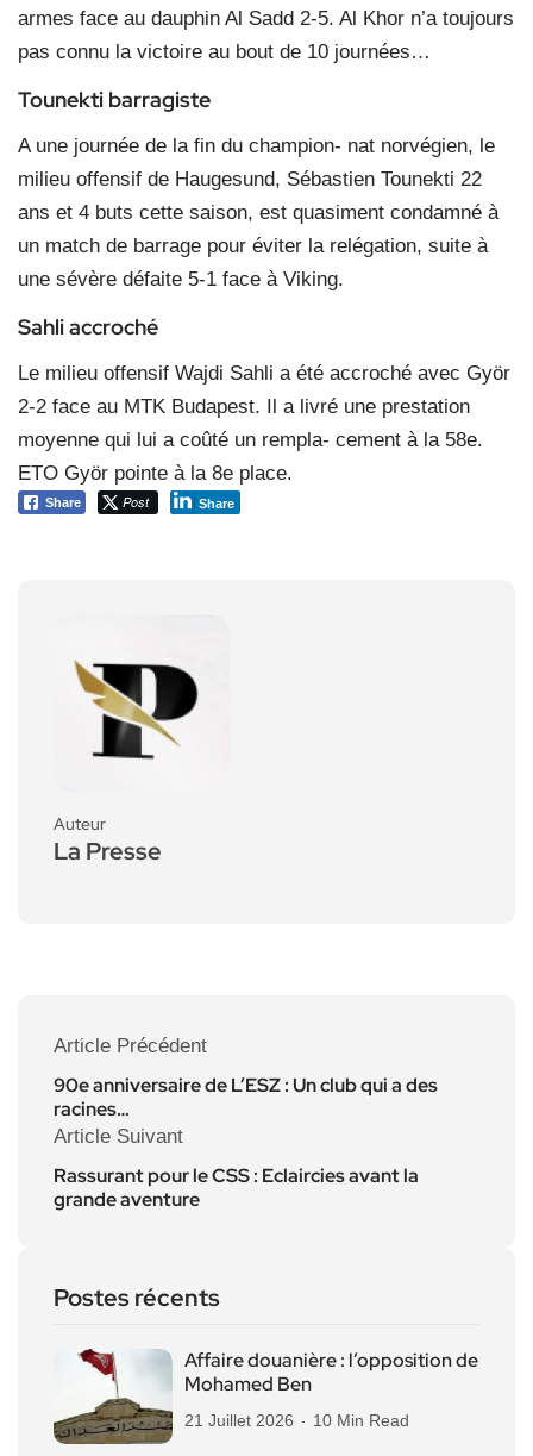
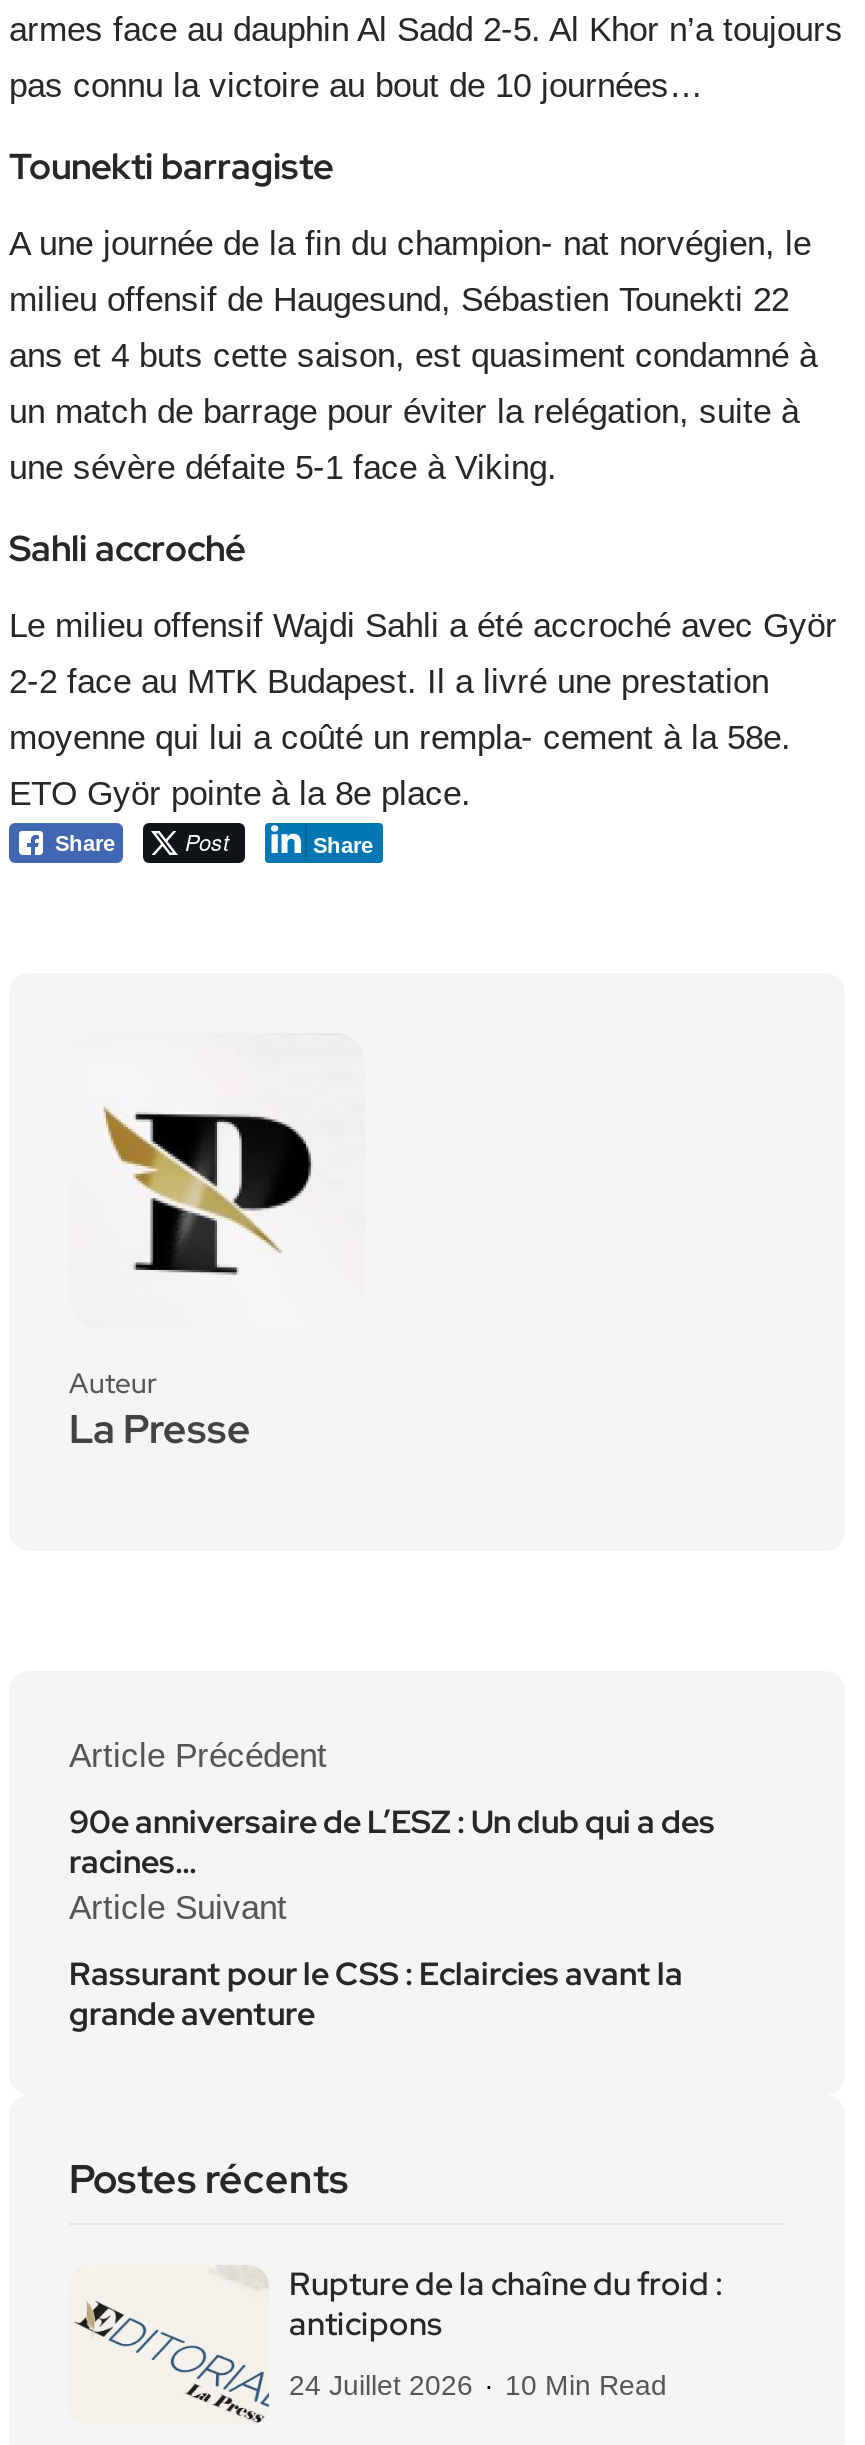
[52,1348,478,1445] [image] | Affaire douanière : l’opposition de | Mohamed Ben -> [69,2263,723,2425] [image] | Rupture de la chaîne du froid : | anticipons
[184,1411,409,1430] 21 Juillet 2026 10 Min Read -> [289,2369,667,2401] 24 Juillet 2026 10 Min Read

